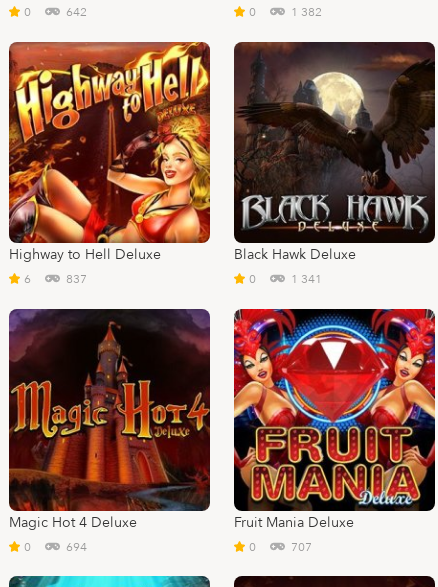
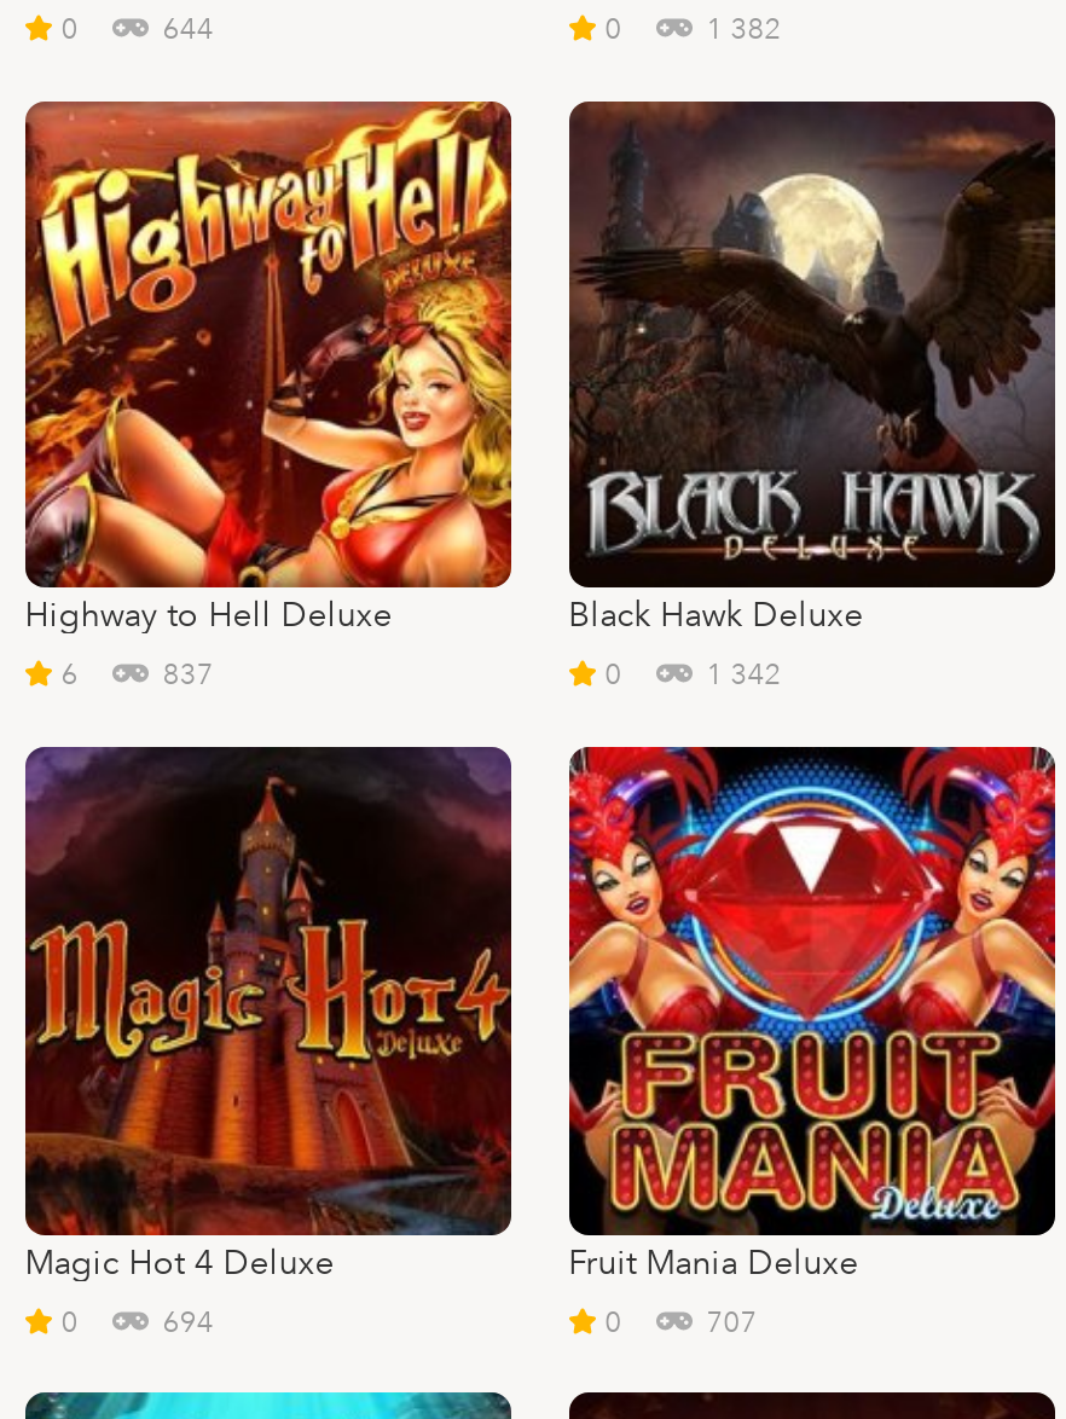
[66,4,87,20] 642 -> [163,10,213,49] 644
[291,271,322,287] 1 341 -> [706,656,781,695] 1 342

